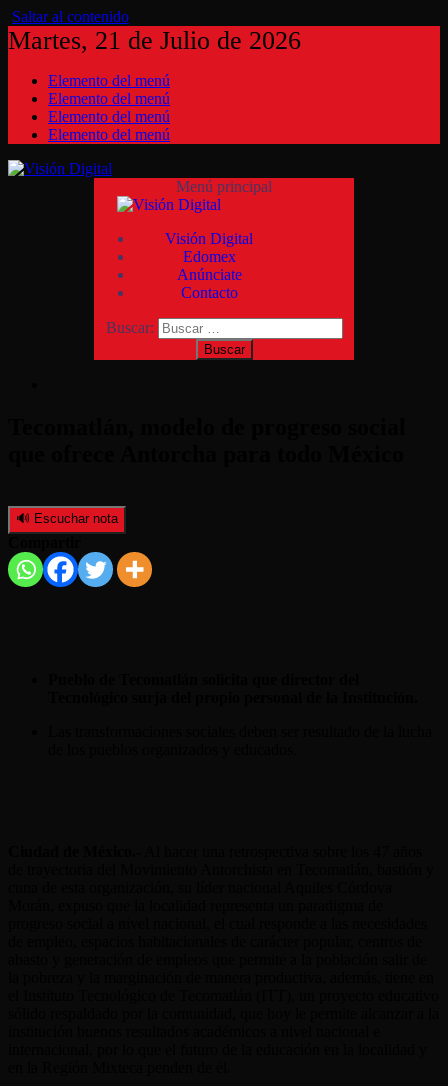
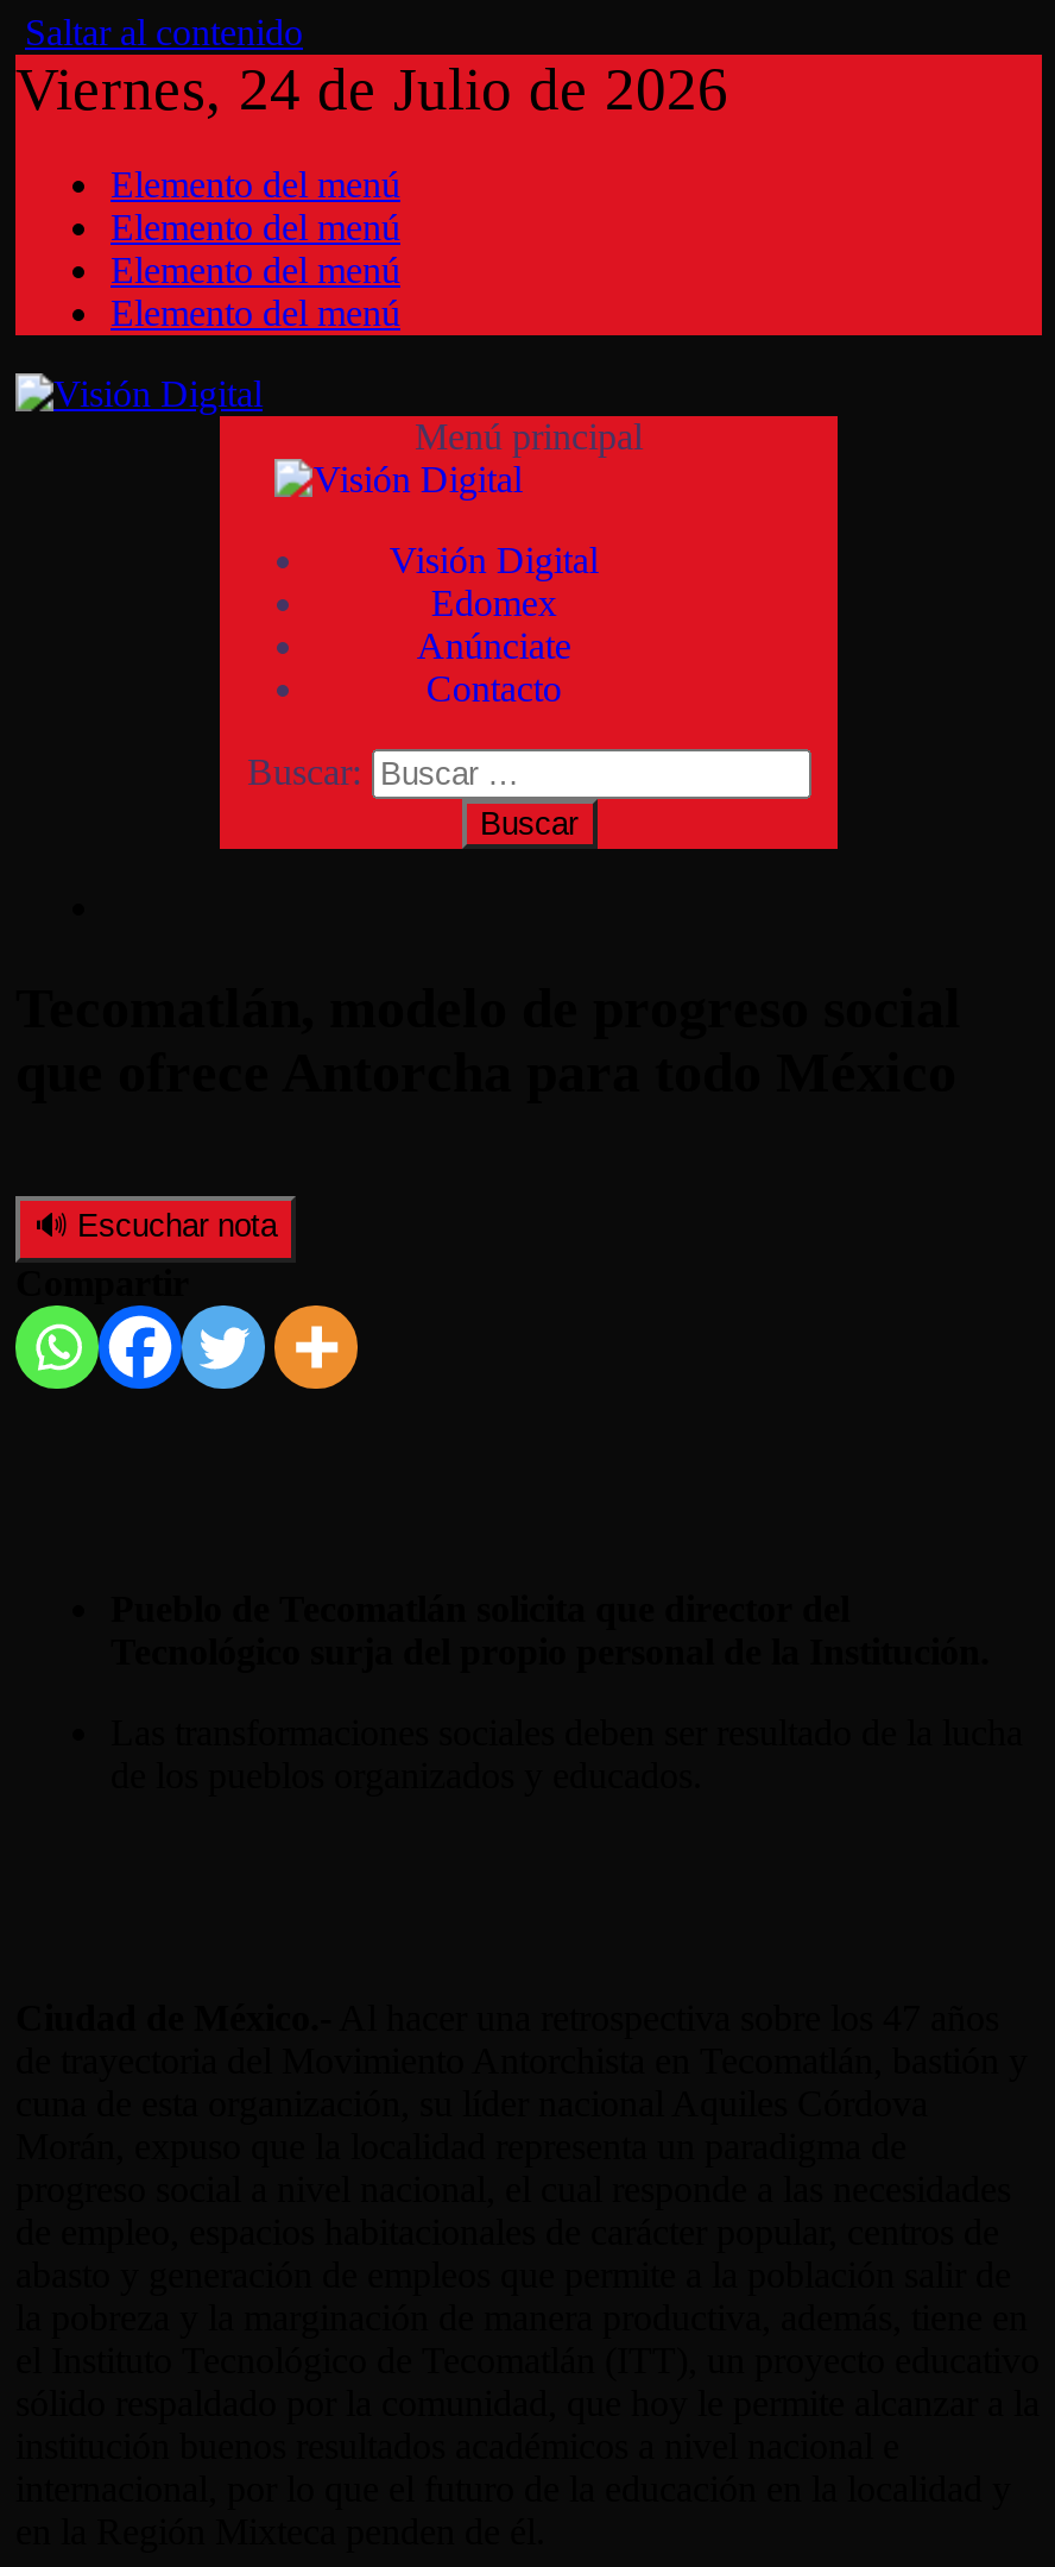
[8,26,301,55] Martes, 21 de Julio de 2026 -> [15,55,728,124] Viernes, 24 de Julio de 2026

